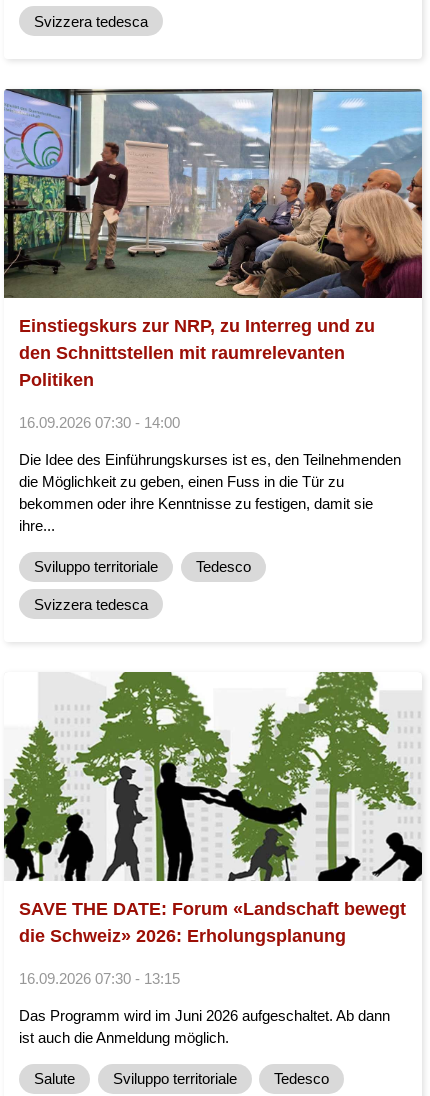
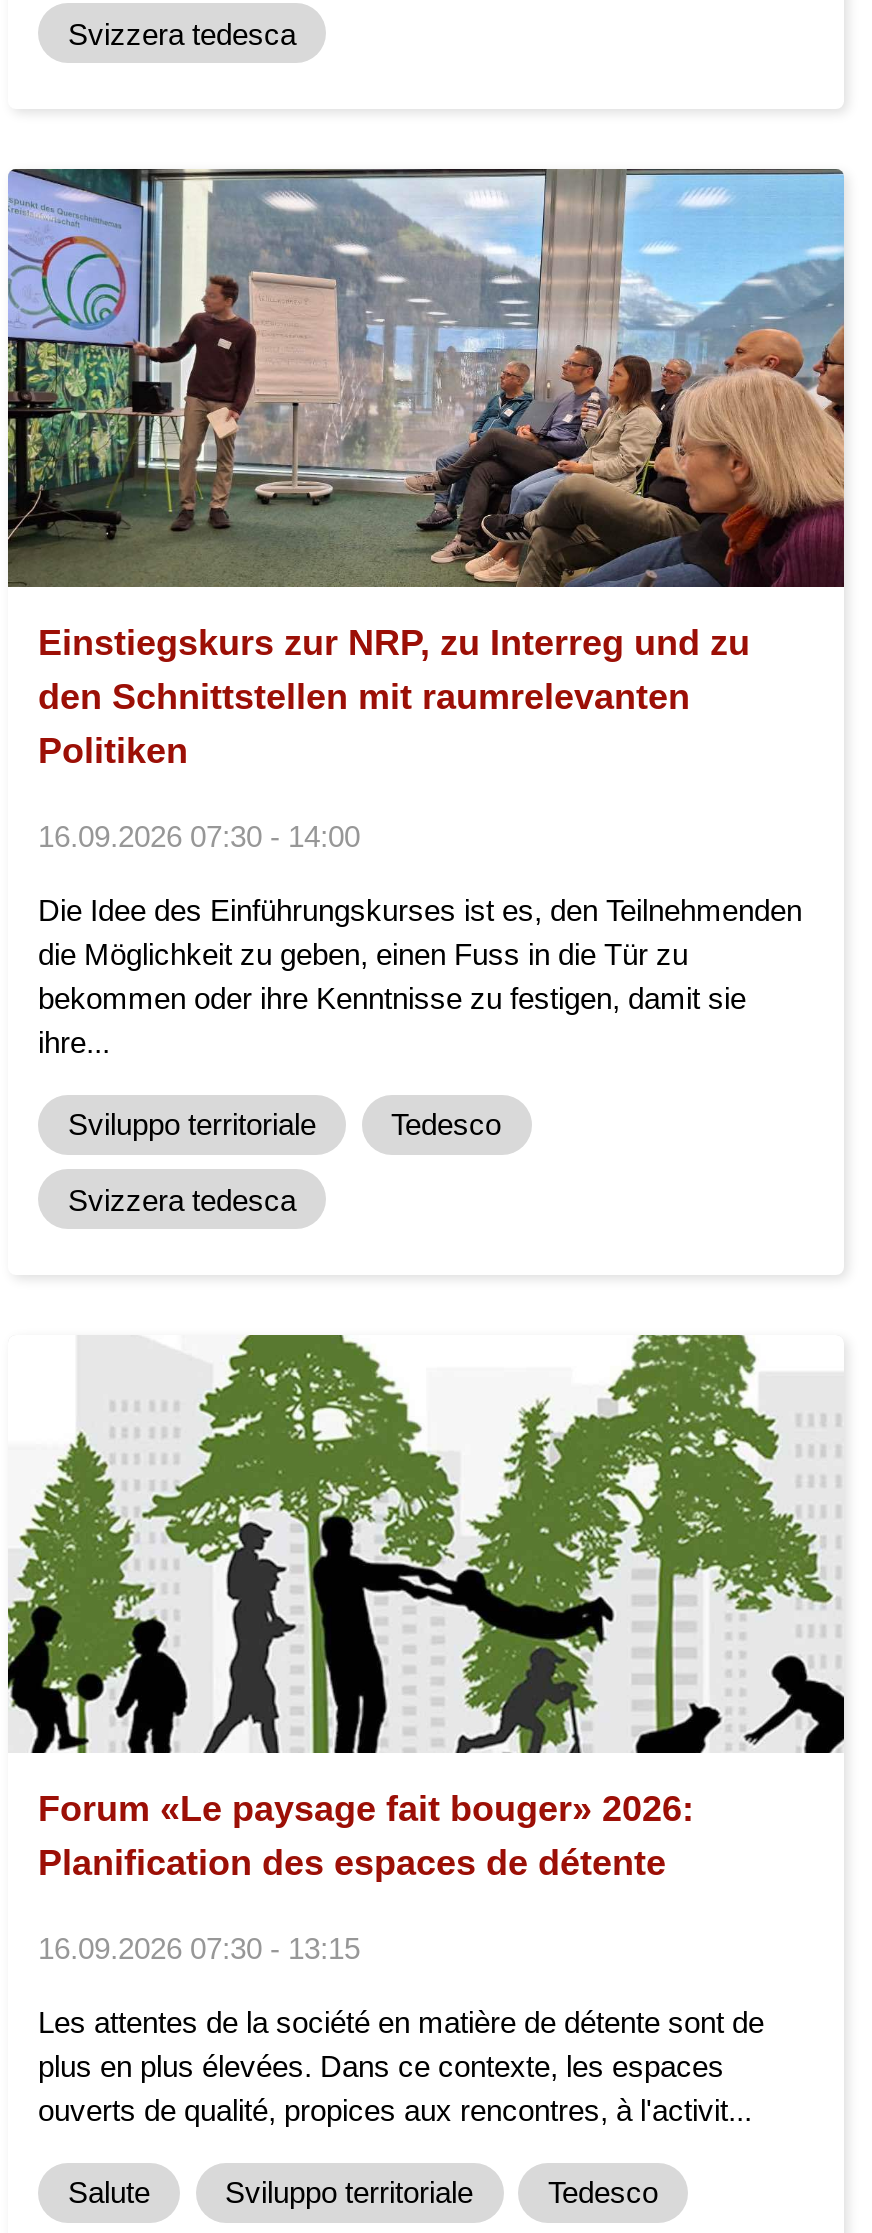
[19,899,406,946] SAVE THE DATE: Forum «Landschaft bewegt | die Schweiz» 2026: Erholungsplanung -> [38,1789,694,1883] Forum «Le paysage fait bouger» 2026: | Planification des espaces de détente
[19,1007,390,1046] Das Programm wird im Juni 2026 aufgeschaltet. Ab dann | ist auch die Anmeldung möglich. -> [38,2005,764,2127] Les attentes de la société en matière de détente sont de | plus en plus élevées. Dans ce contexte, les espaces | ouverts de qualité, propices aux rencontres, à l'activit...

